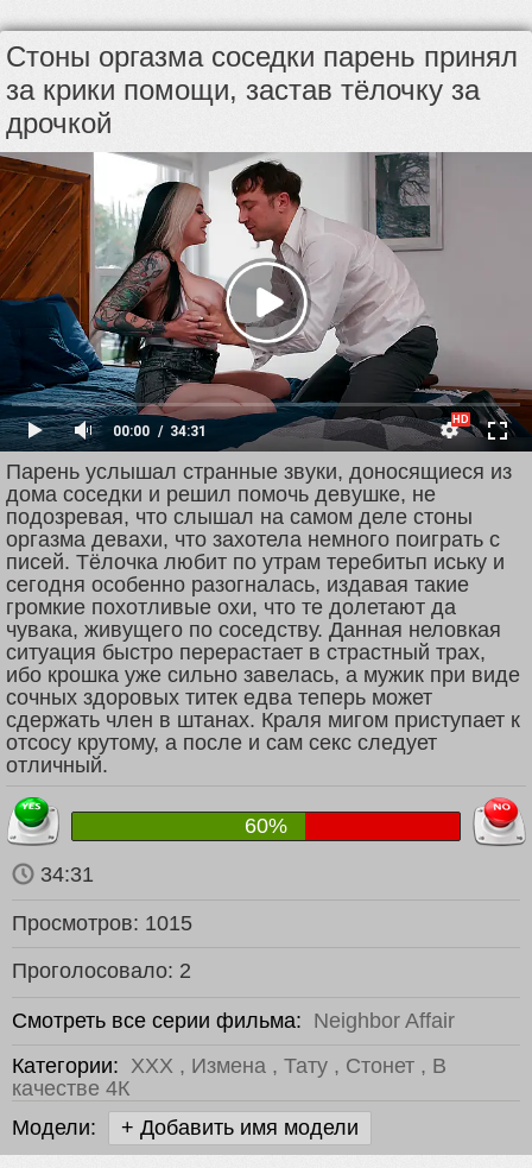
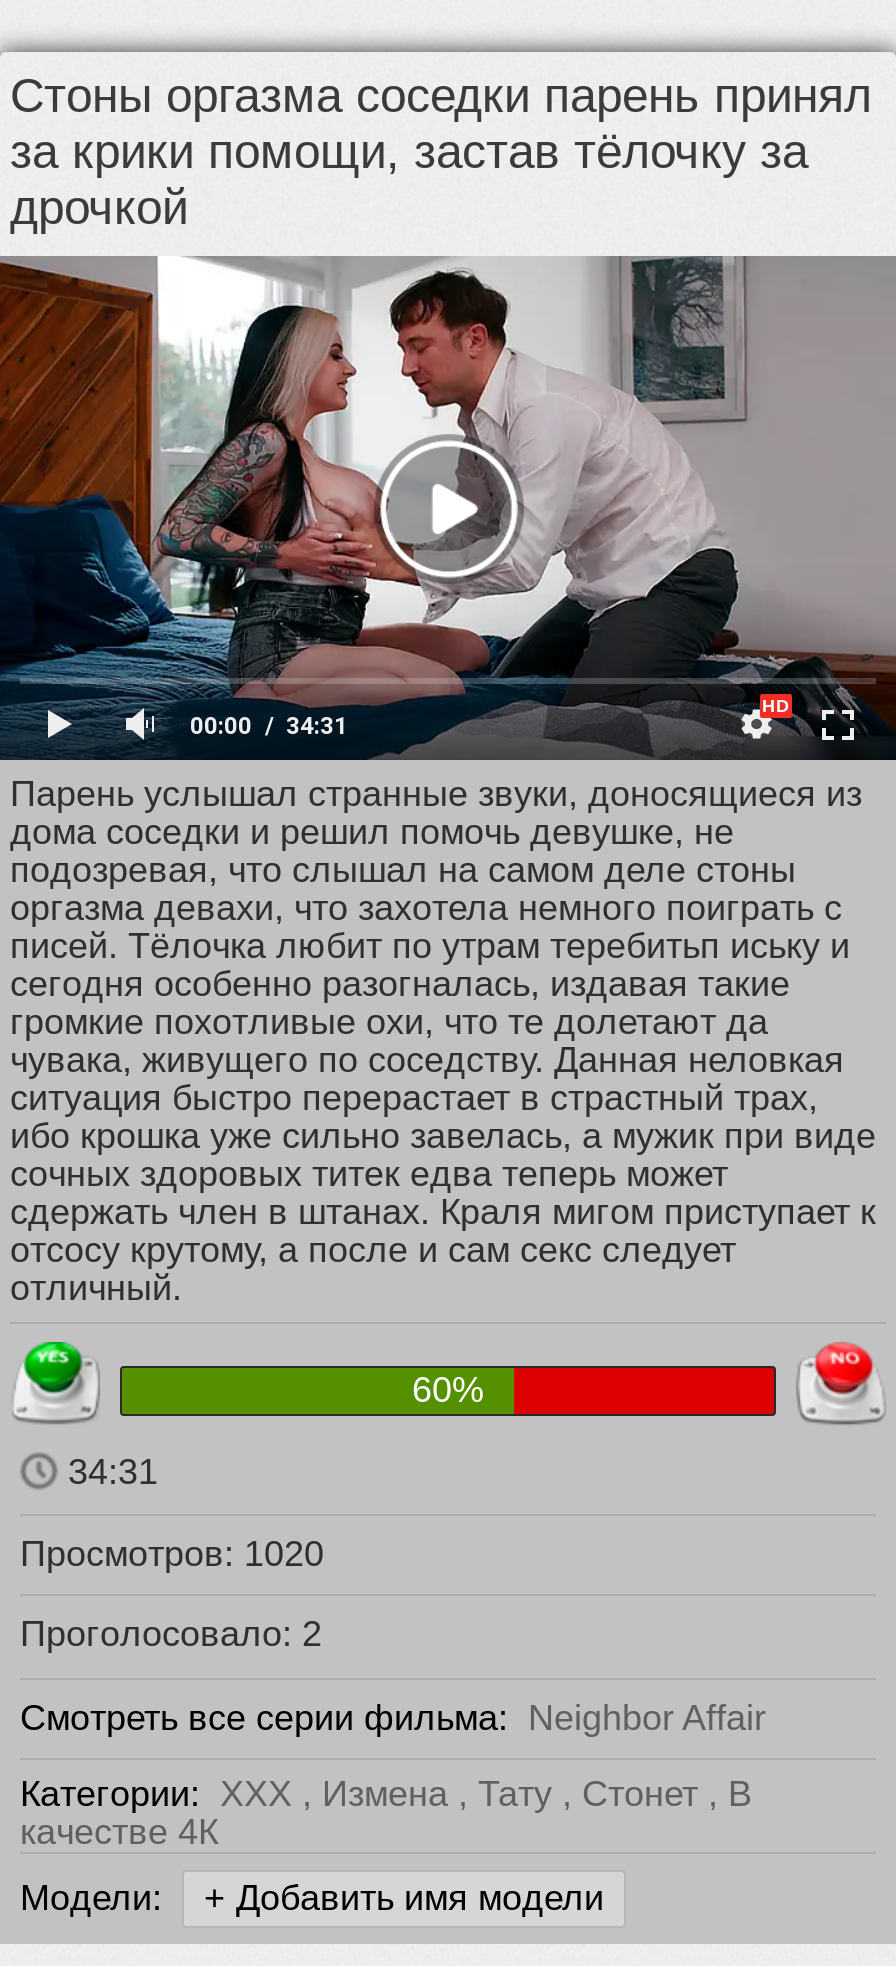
[12,911,192,935] Просмотров: 1015 -> [20,1534,324,1574] Просмотров: 1020

